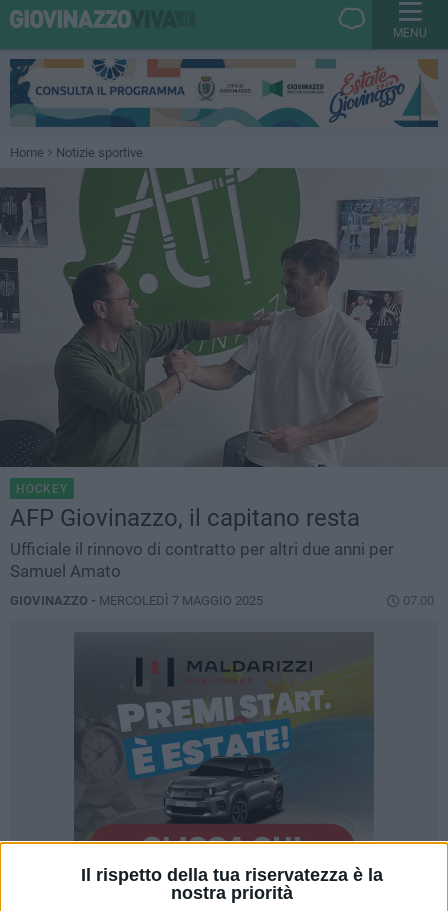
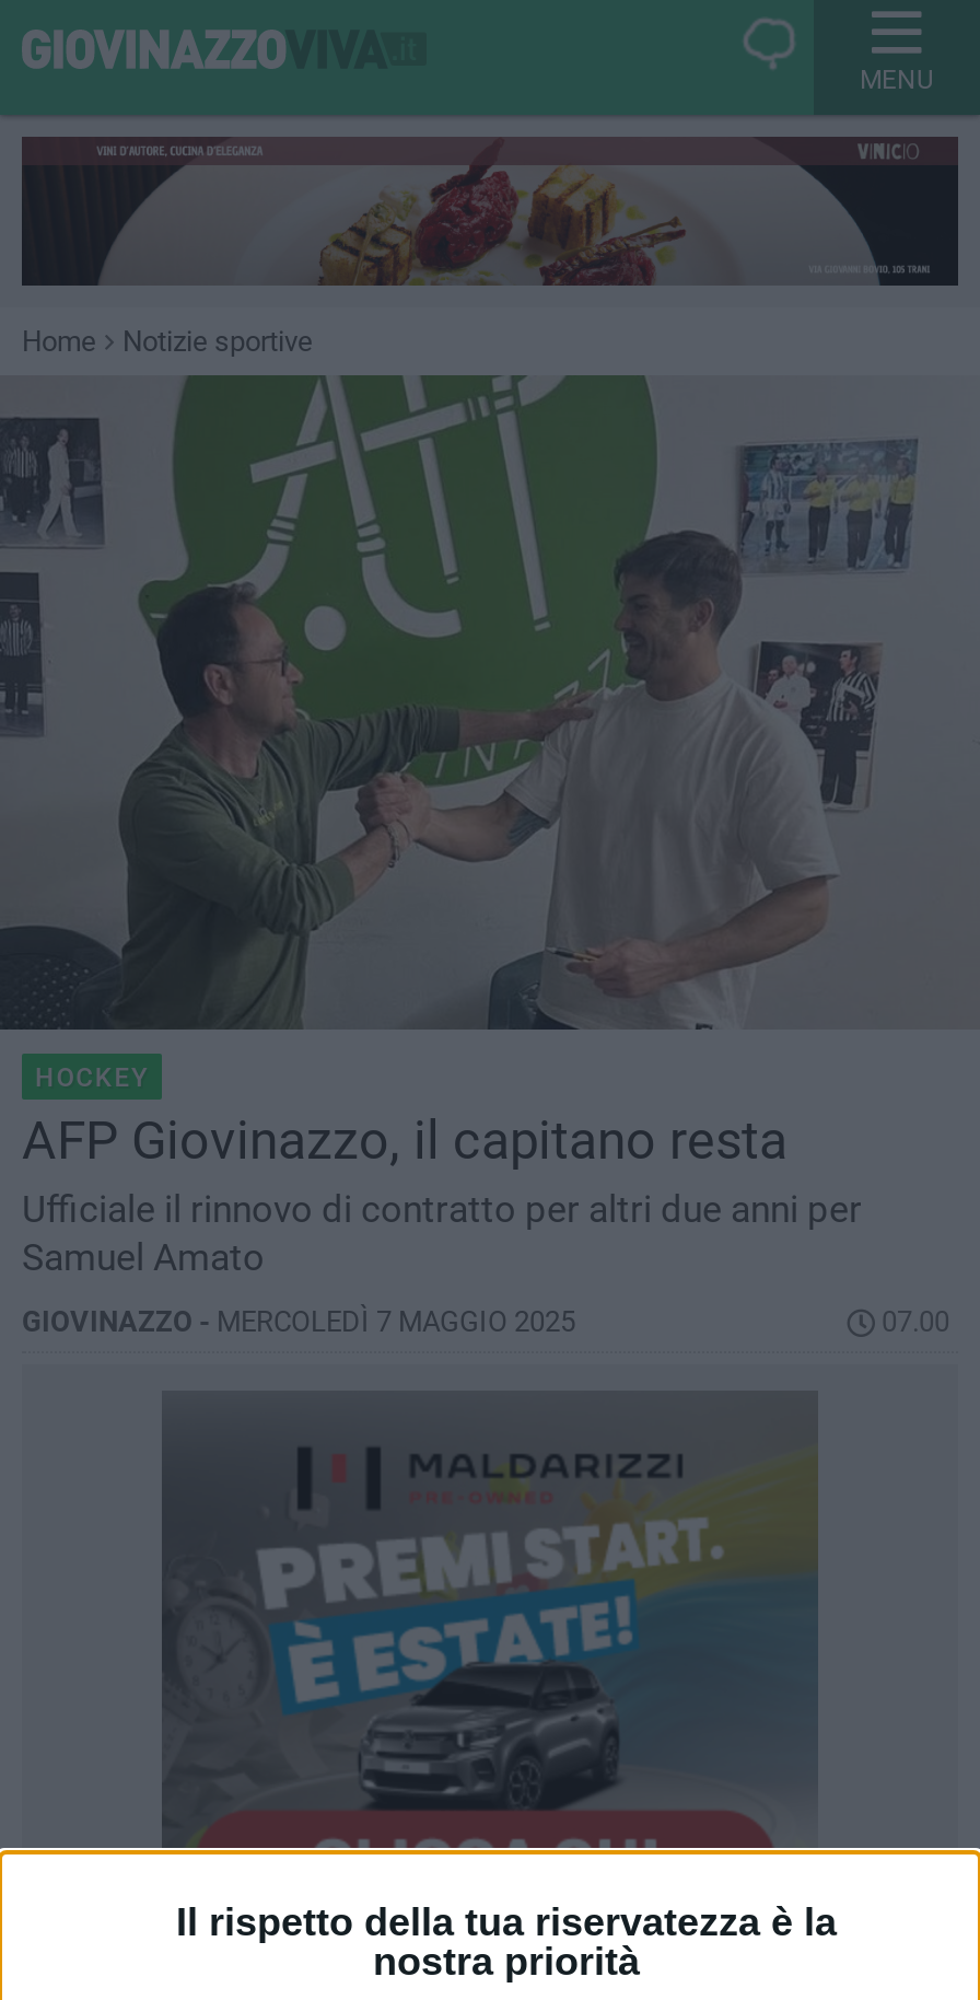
[11,60,437,126] [image] -> [22,137,958,286] [image]

